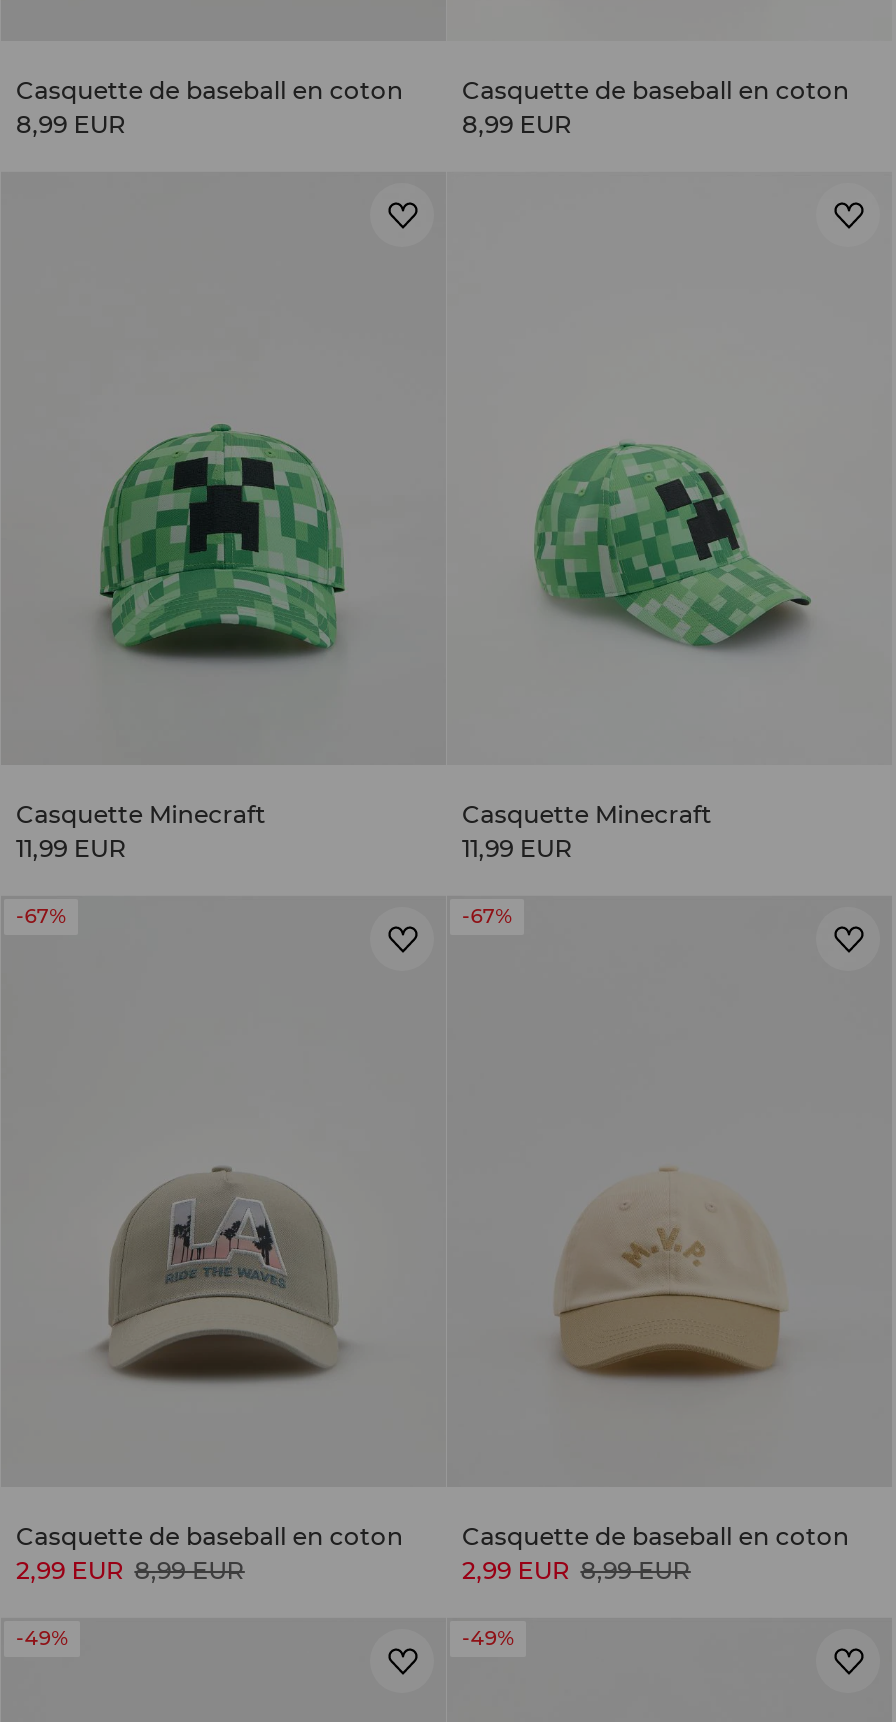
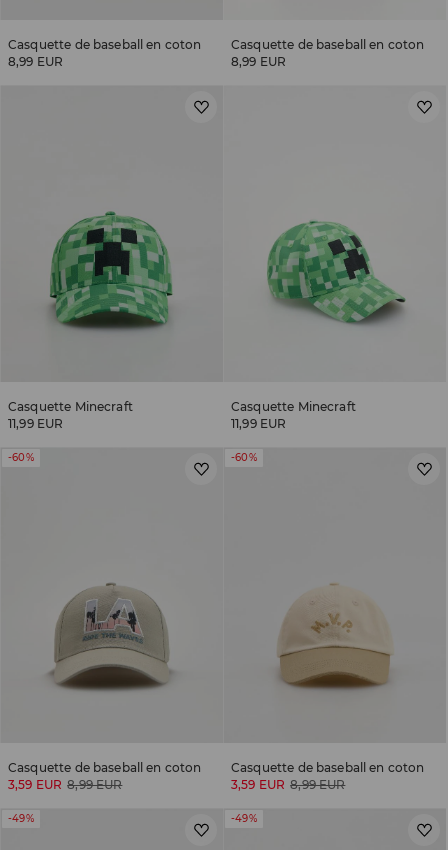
[16,903,66,929] -67% -> [8,451,34,464] -60%
[462,903,512,929] -67% -> [231,451,257,464] -60%
[16,1556,245,1586] 2,99 EUR 8,99 EUR -> [8,777,122,792] 3,59 EUR 8,99 EUR
[462,1556,691,1586] 2,99 EUR 8,99 EUR -> [231,777,345,792] 3,59 EUR 8,99 EUR

